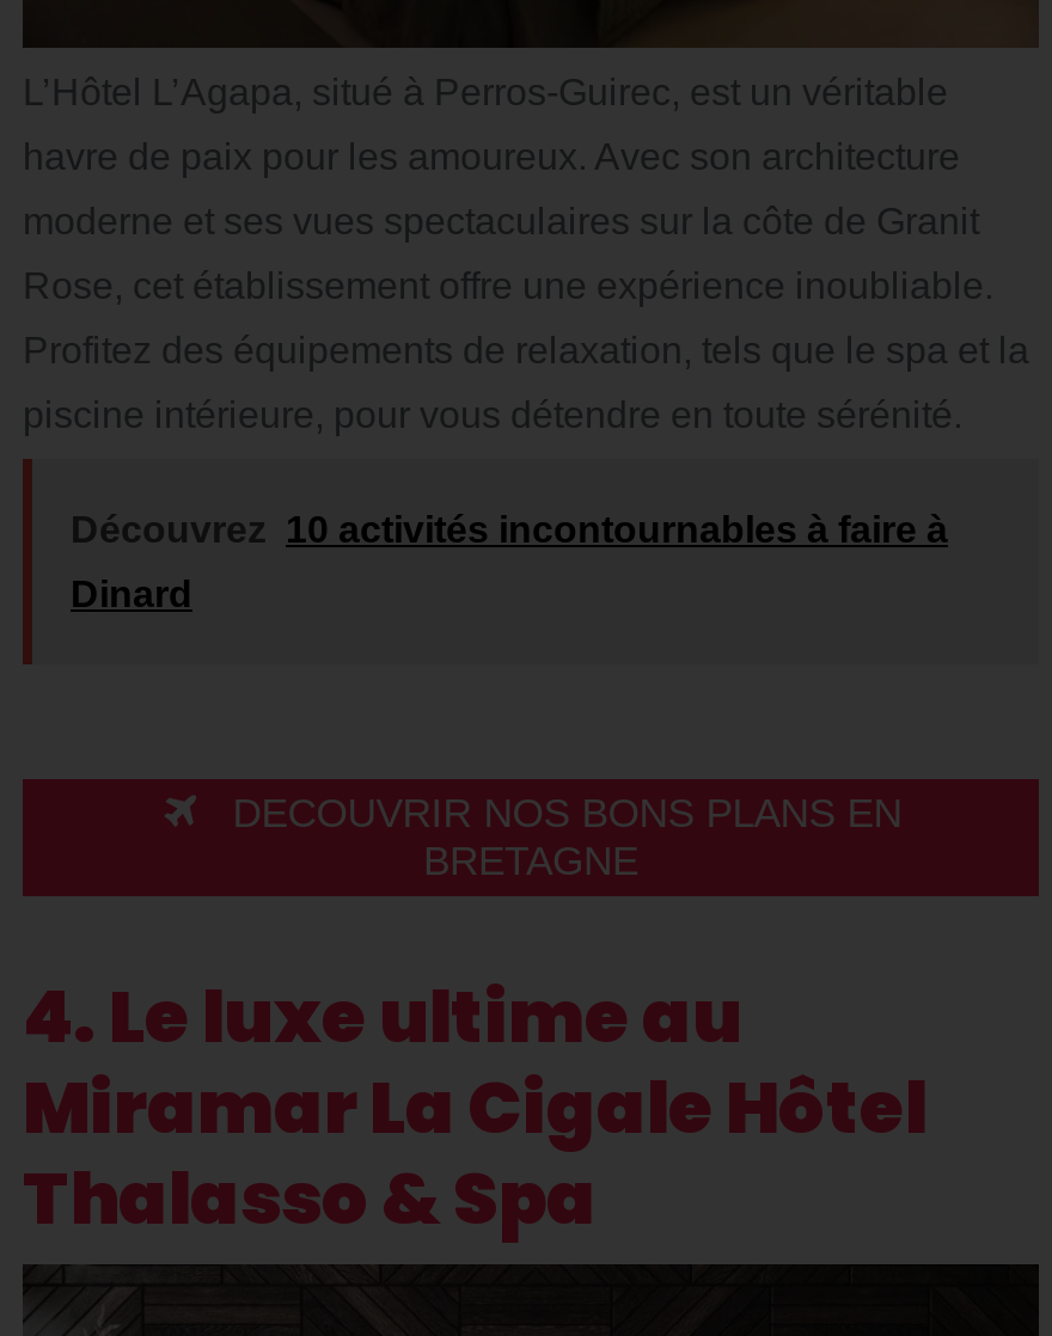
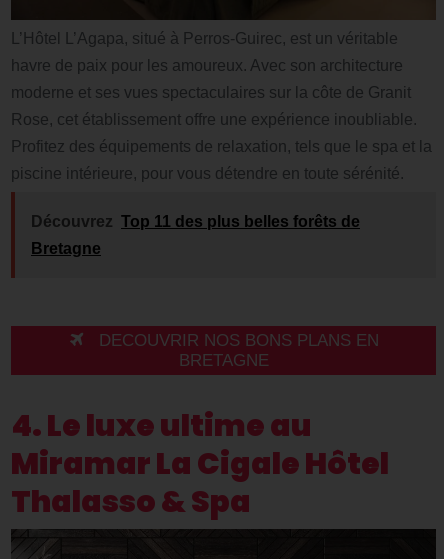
[71,510,948,551] Découvrez 10 activités incontournables à faire à -> [31,213,360,230] Découvrez Top 11 des plus belles forêts de
[71,575,192,615] Dinard -> [31,240,101,257] Bretagne

